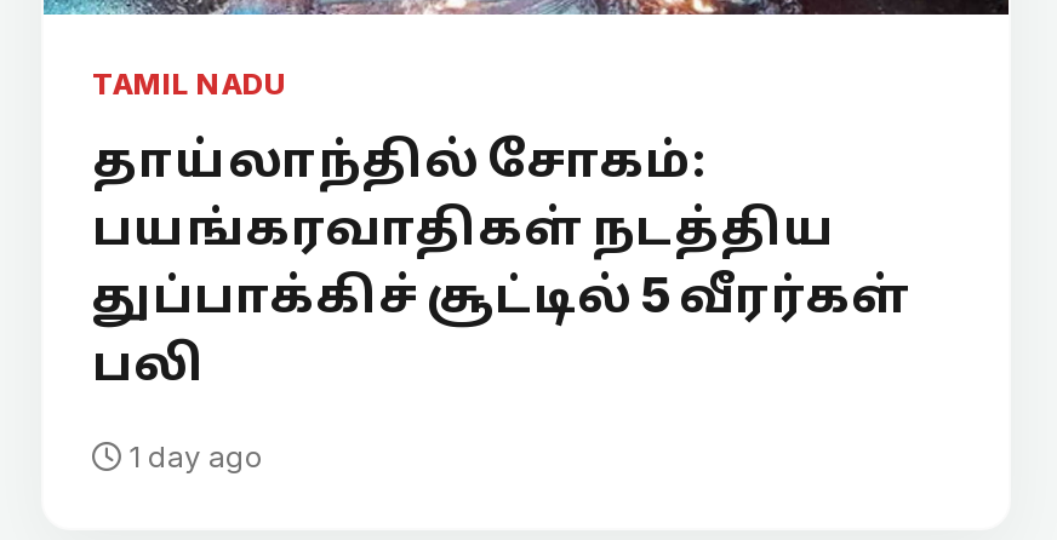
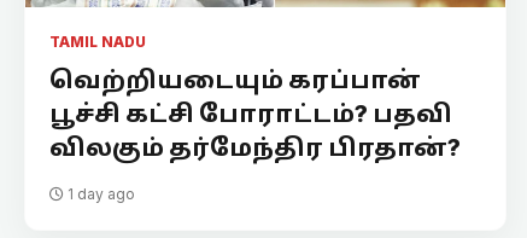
[92,131,909,392] தாய்லாந்தில் சோகம்: | பயங்கரவாதிகள் நடத்திய | துப்பாக்கிச் சூட்டில் 5 வீரர்கள் | பலி -> [49,65,461,162] வெற்றியடையும் கரப்பான் | பூச்சி கட்சி போராட்டம்? பதவி | விலகும் தர்மேந்திர பிரதான்?

